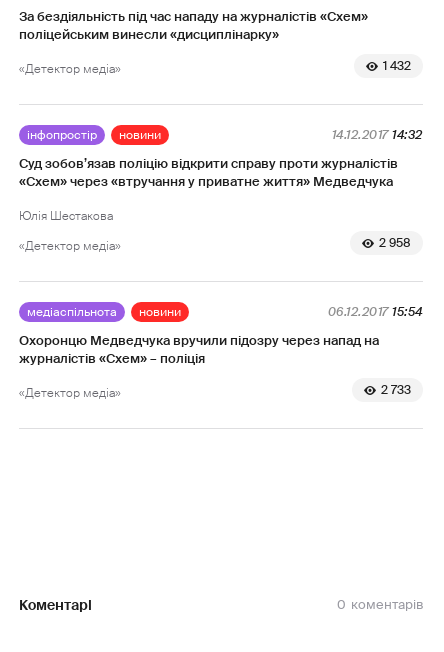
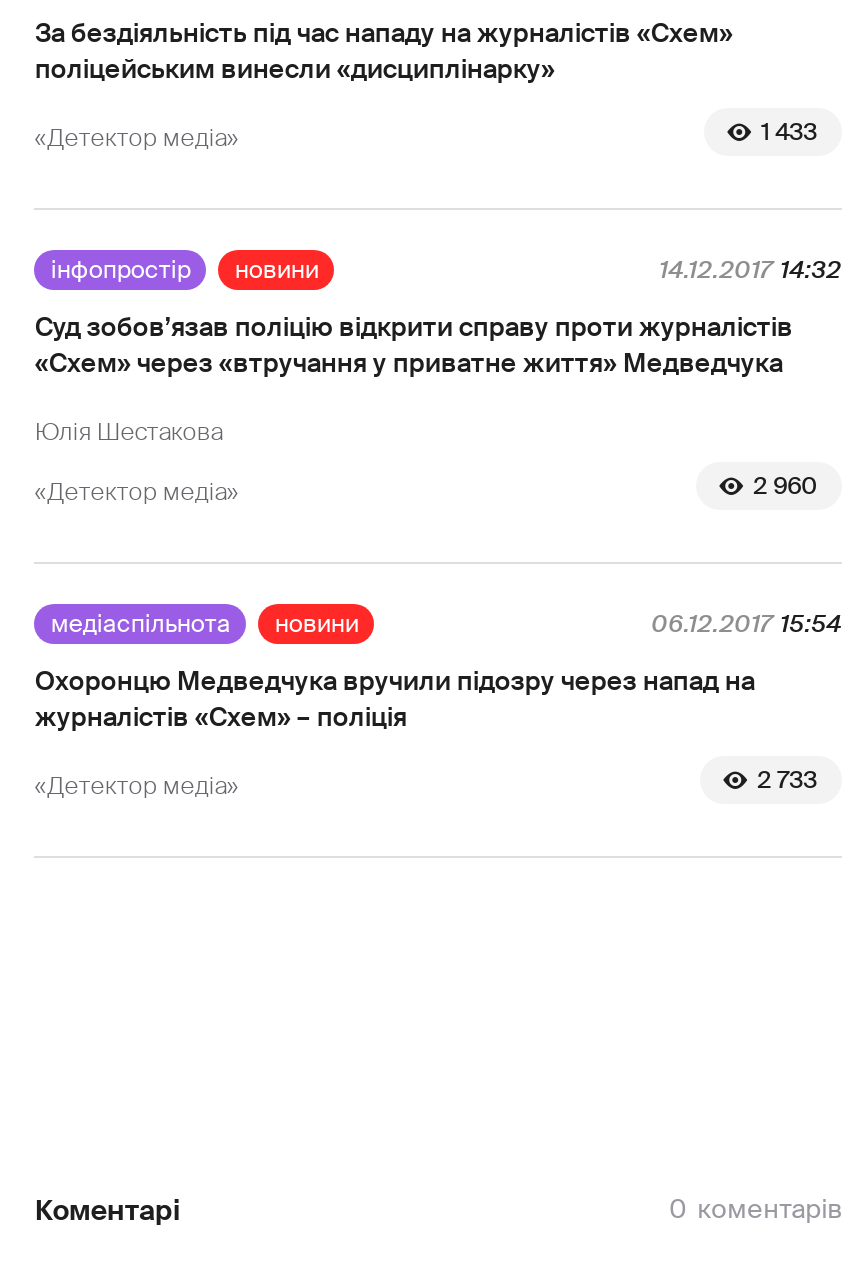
[383,58,411,74] 1 432 -> [761,116,817,148] 1 433
[379,235,411,251] 2 958 -> [753,470,817,502] 2 960

